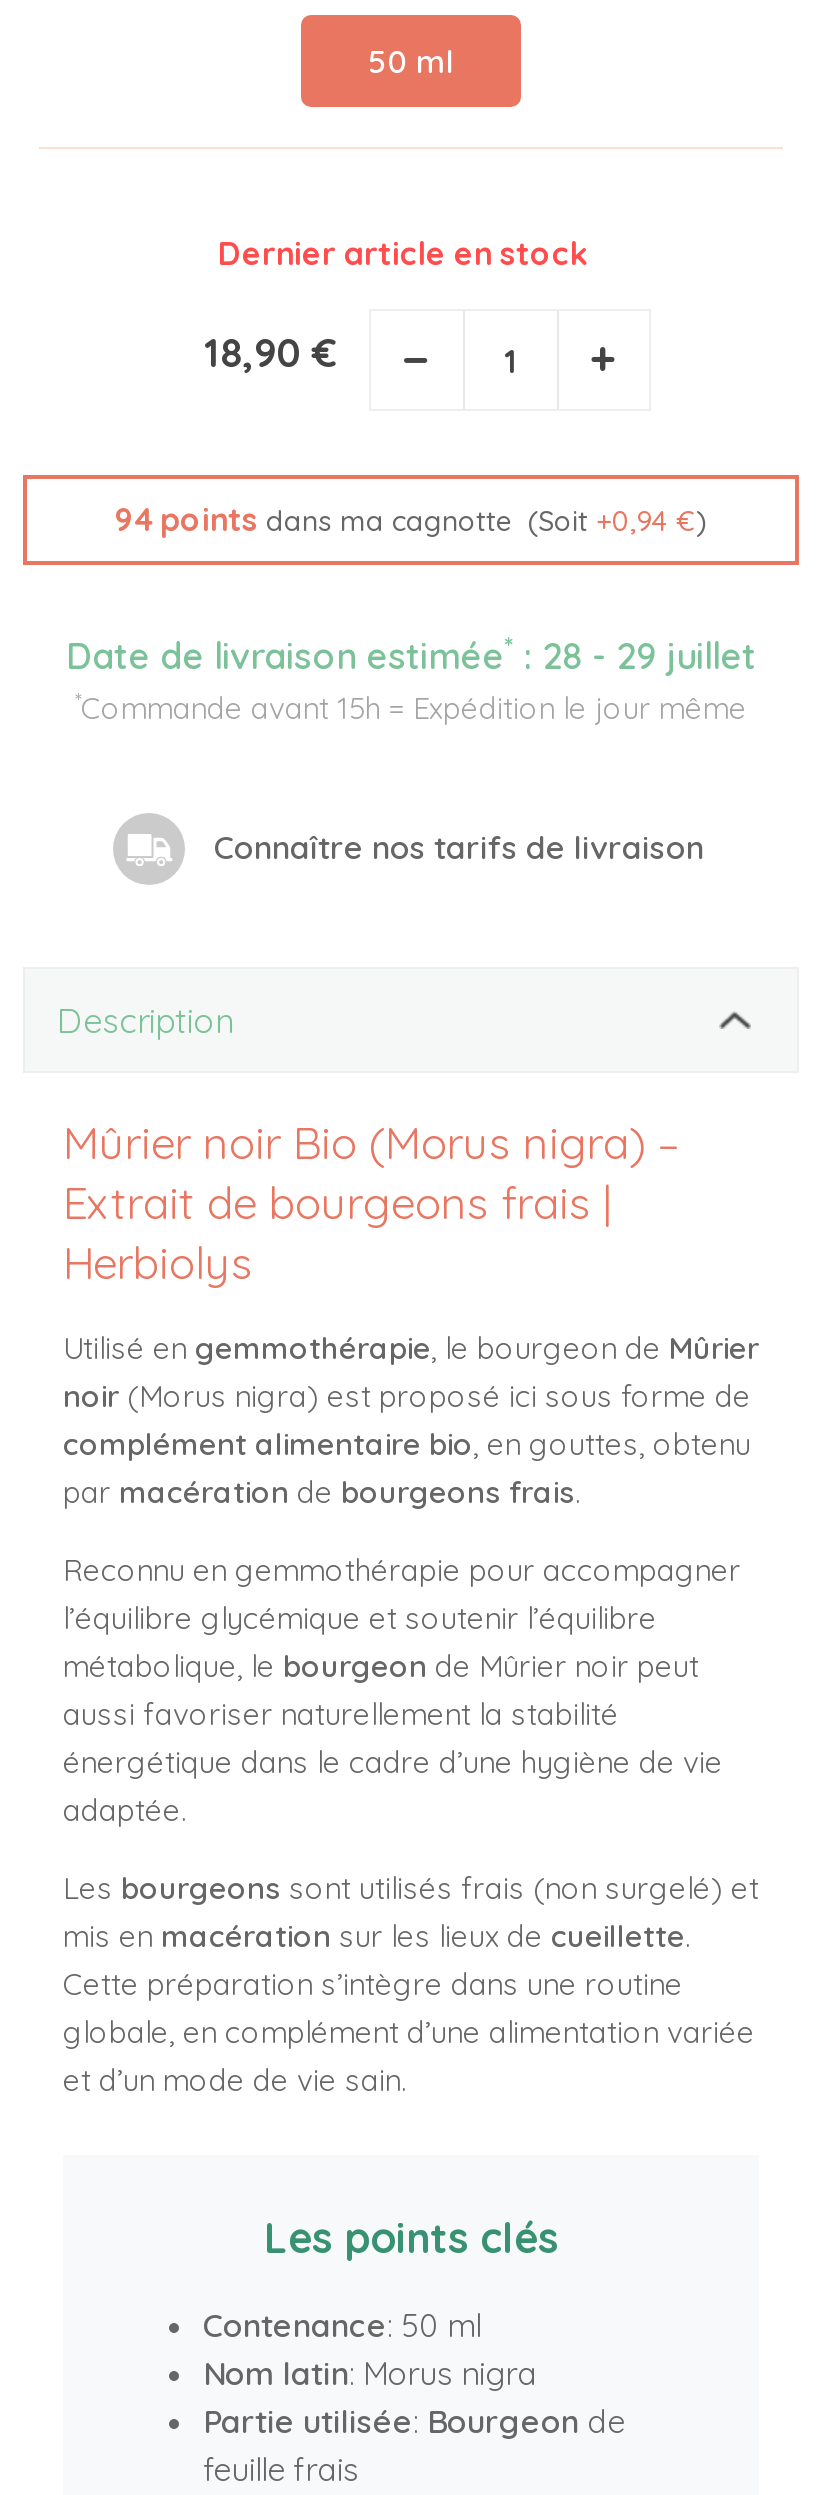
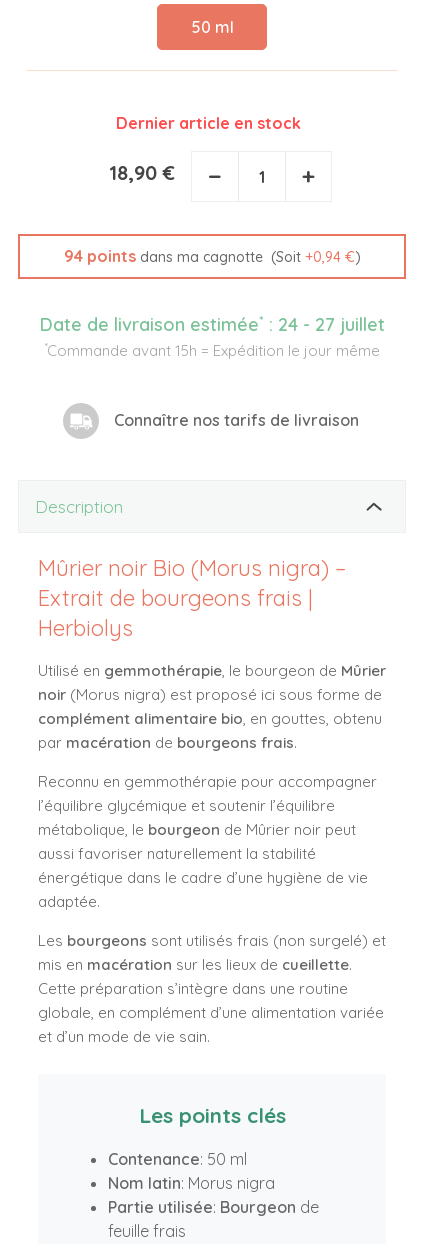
[66,628,756,680] Date de livraison estimée *: 28 - 29 juillet -> [39,311,384,336] Date de livraison estimée *: 24 - 27 juillet

